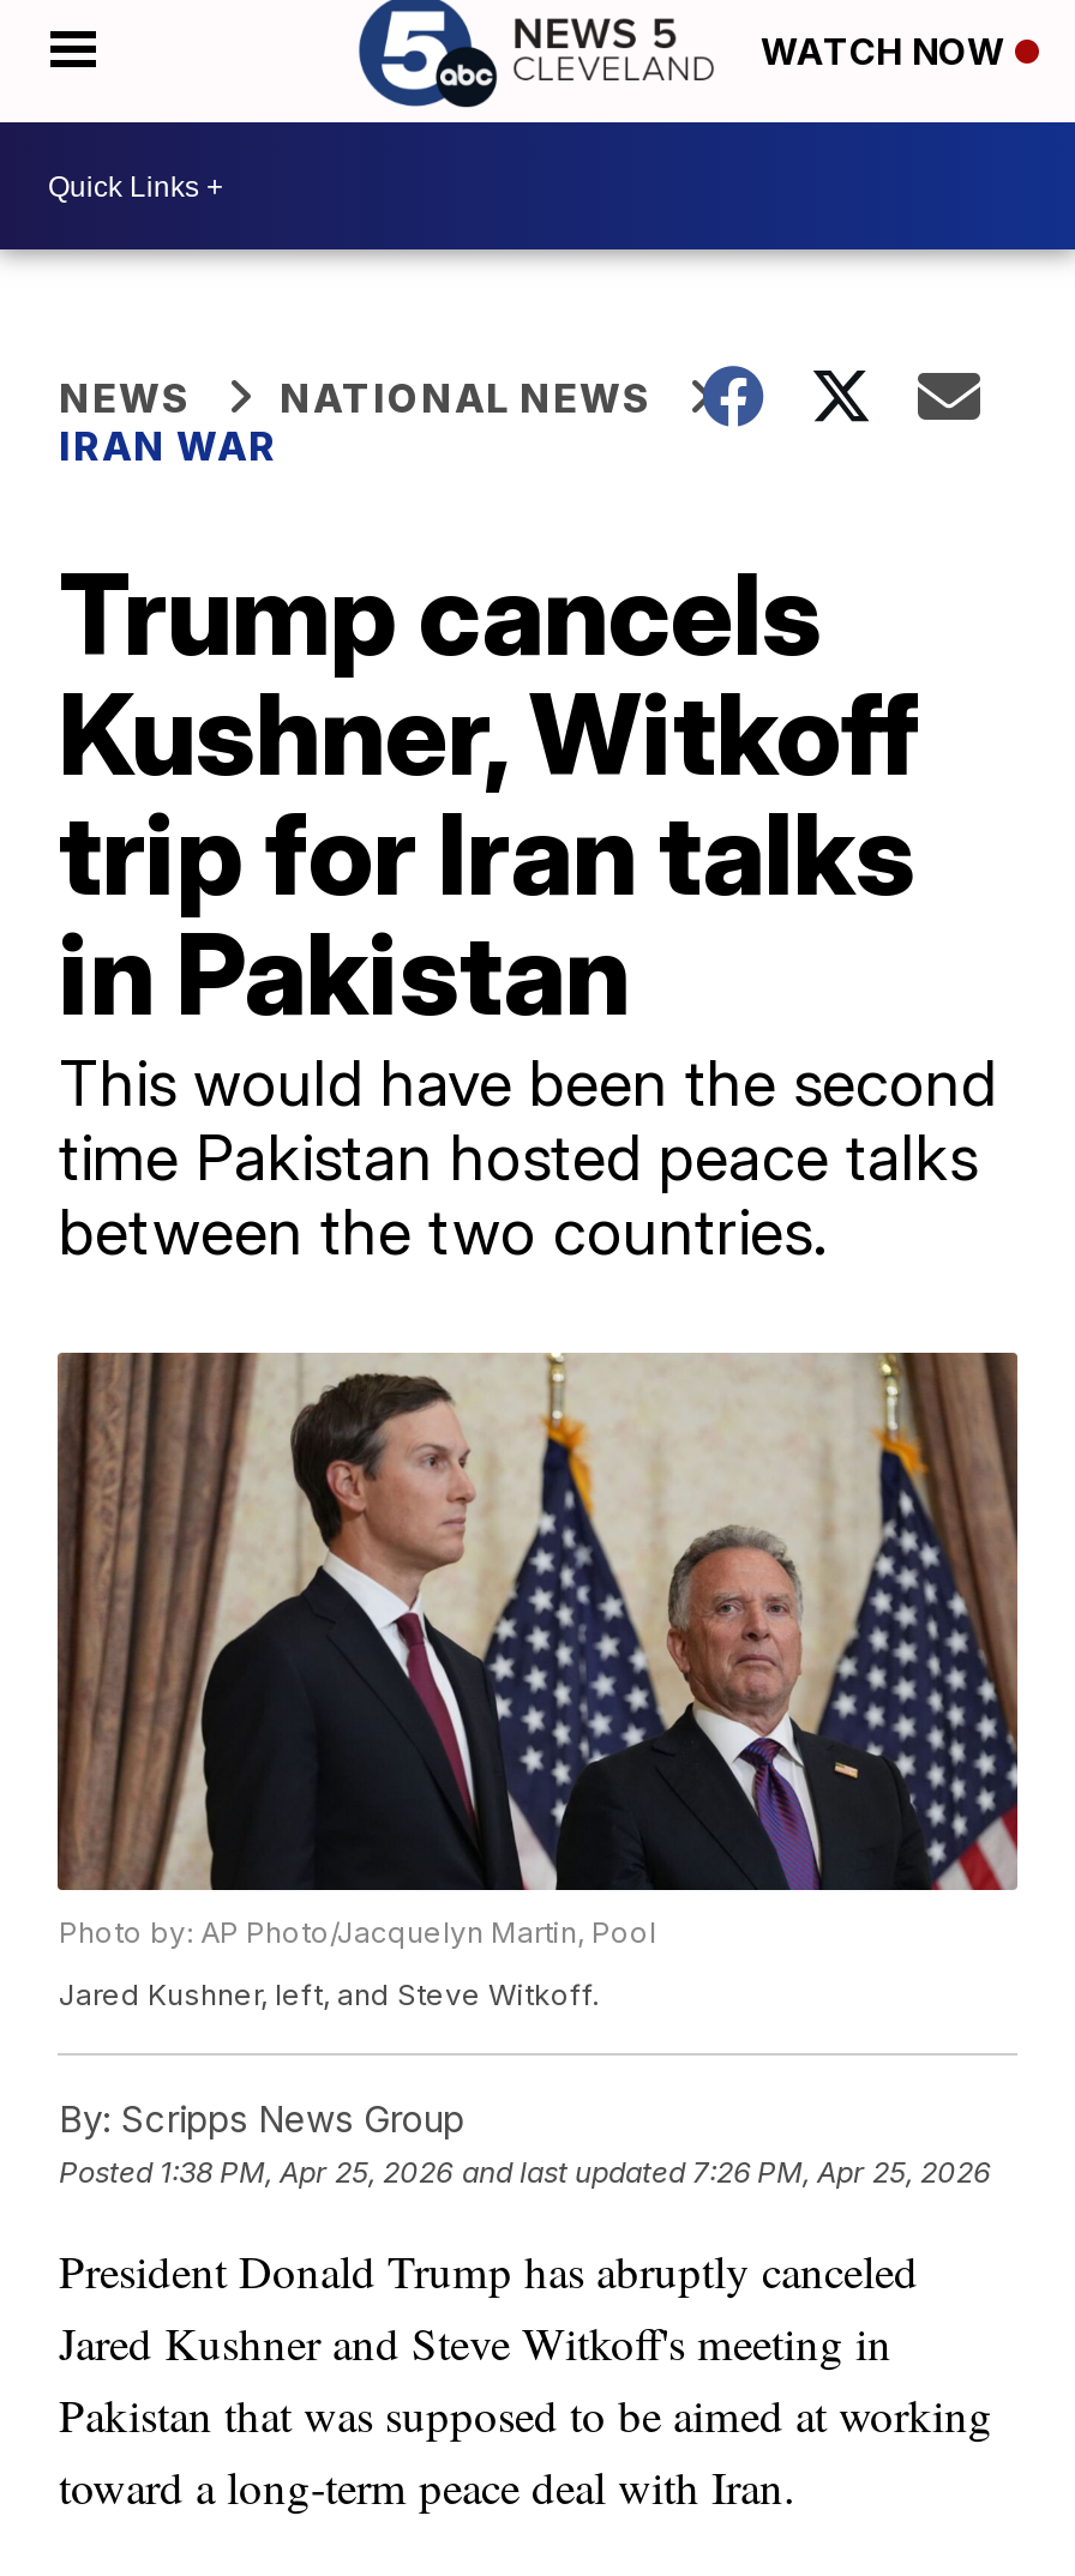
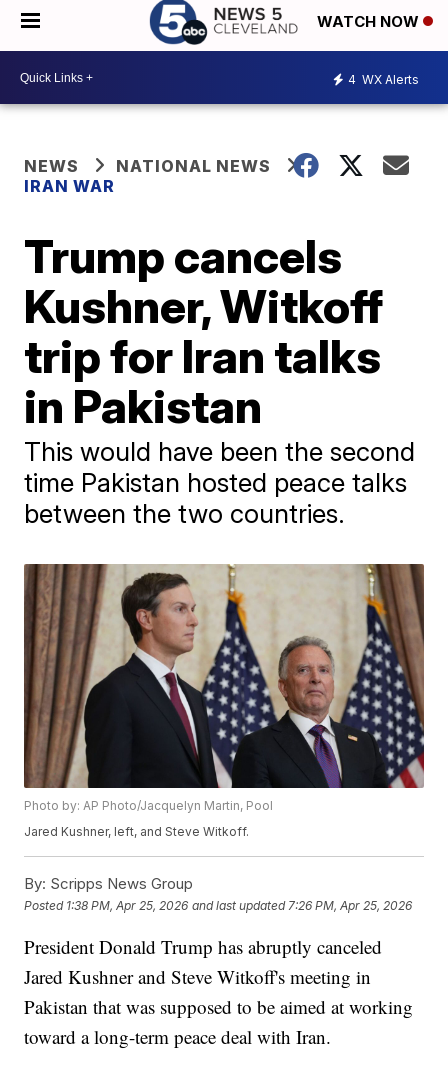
none -> [348,71,419,86] 4 WX Alerts

